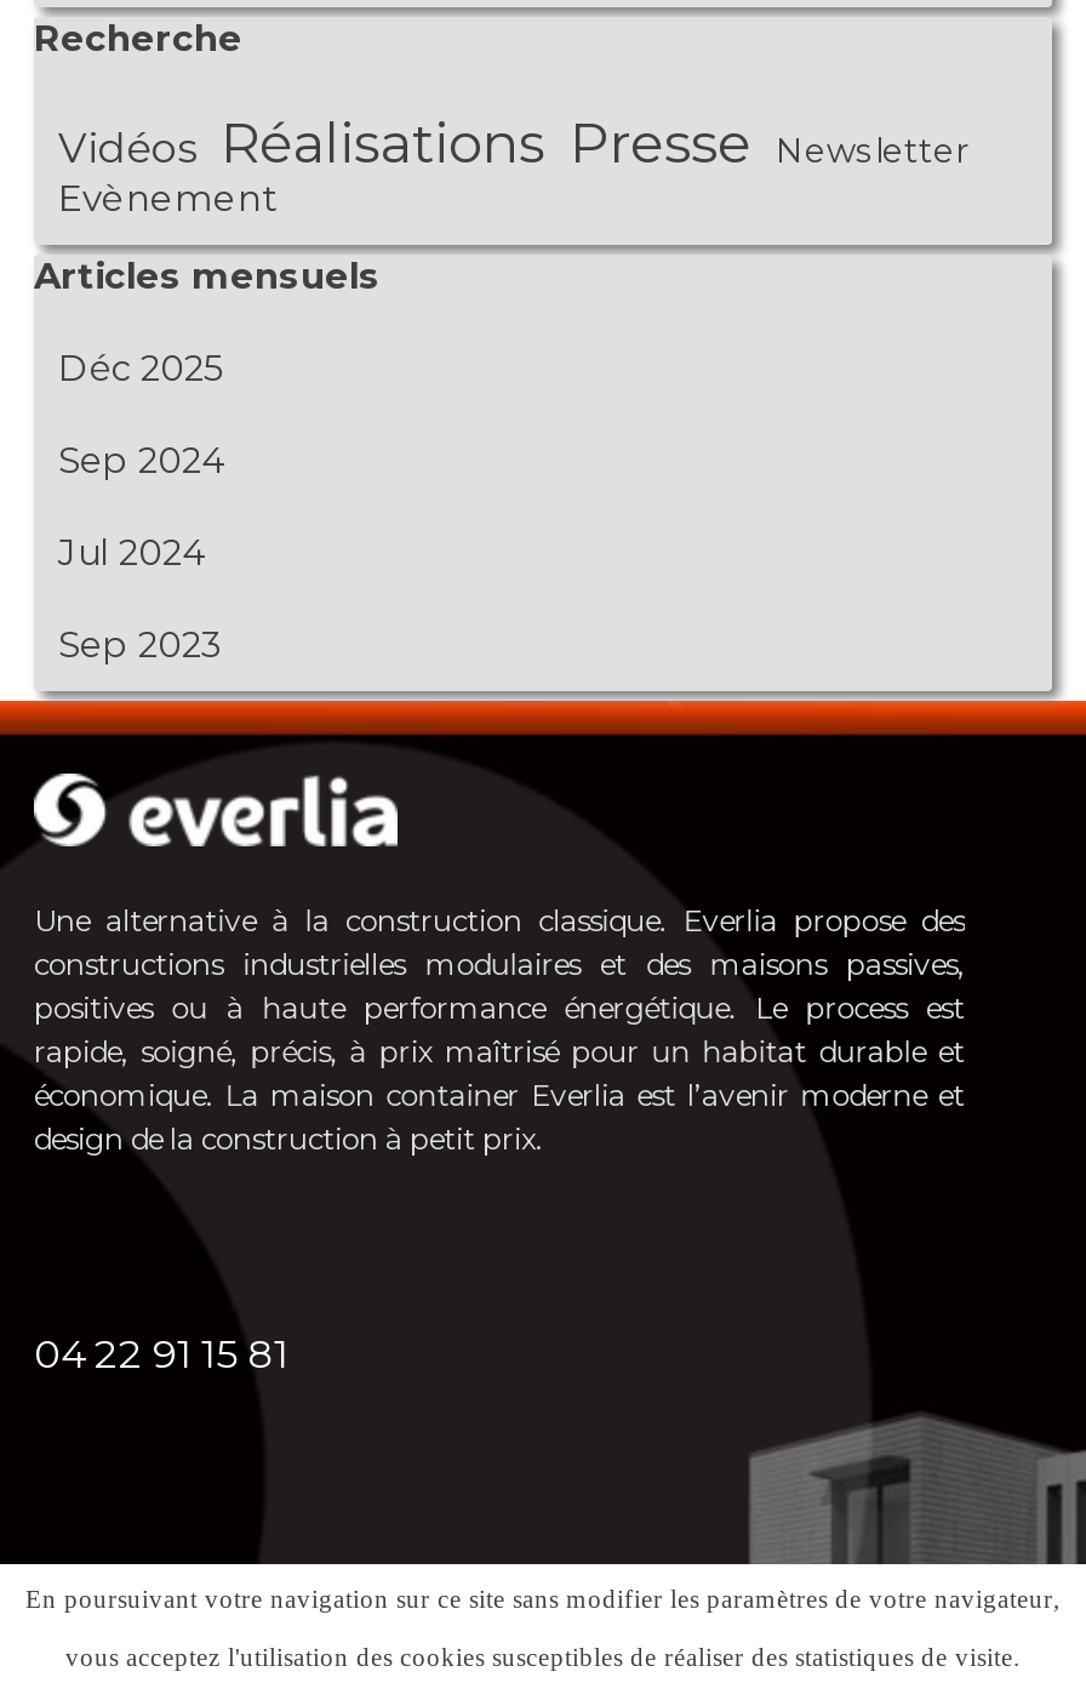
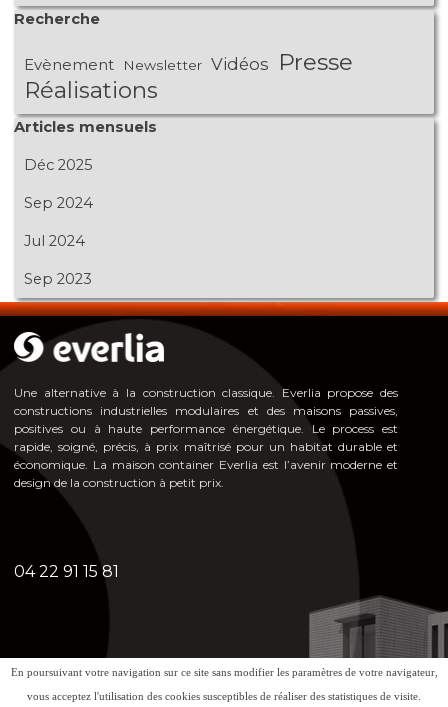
[58,109,967,220] Vidéos Réalisations Presse | Newsletter | Evènement -> [24,48,353,104] Evènement Newsletter Vidéos Presse | Réalisations

